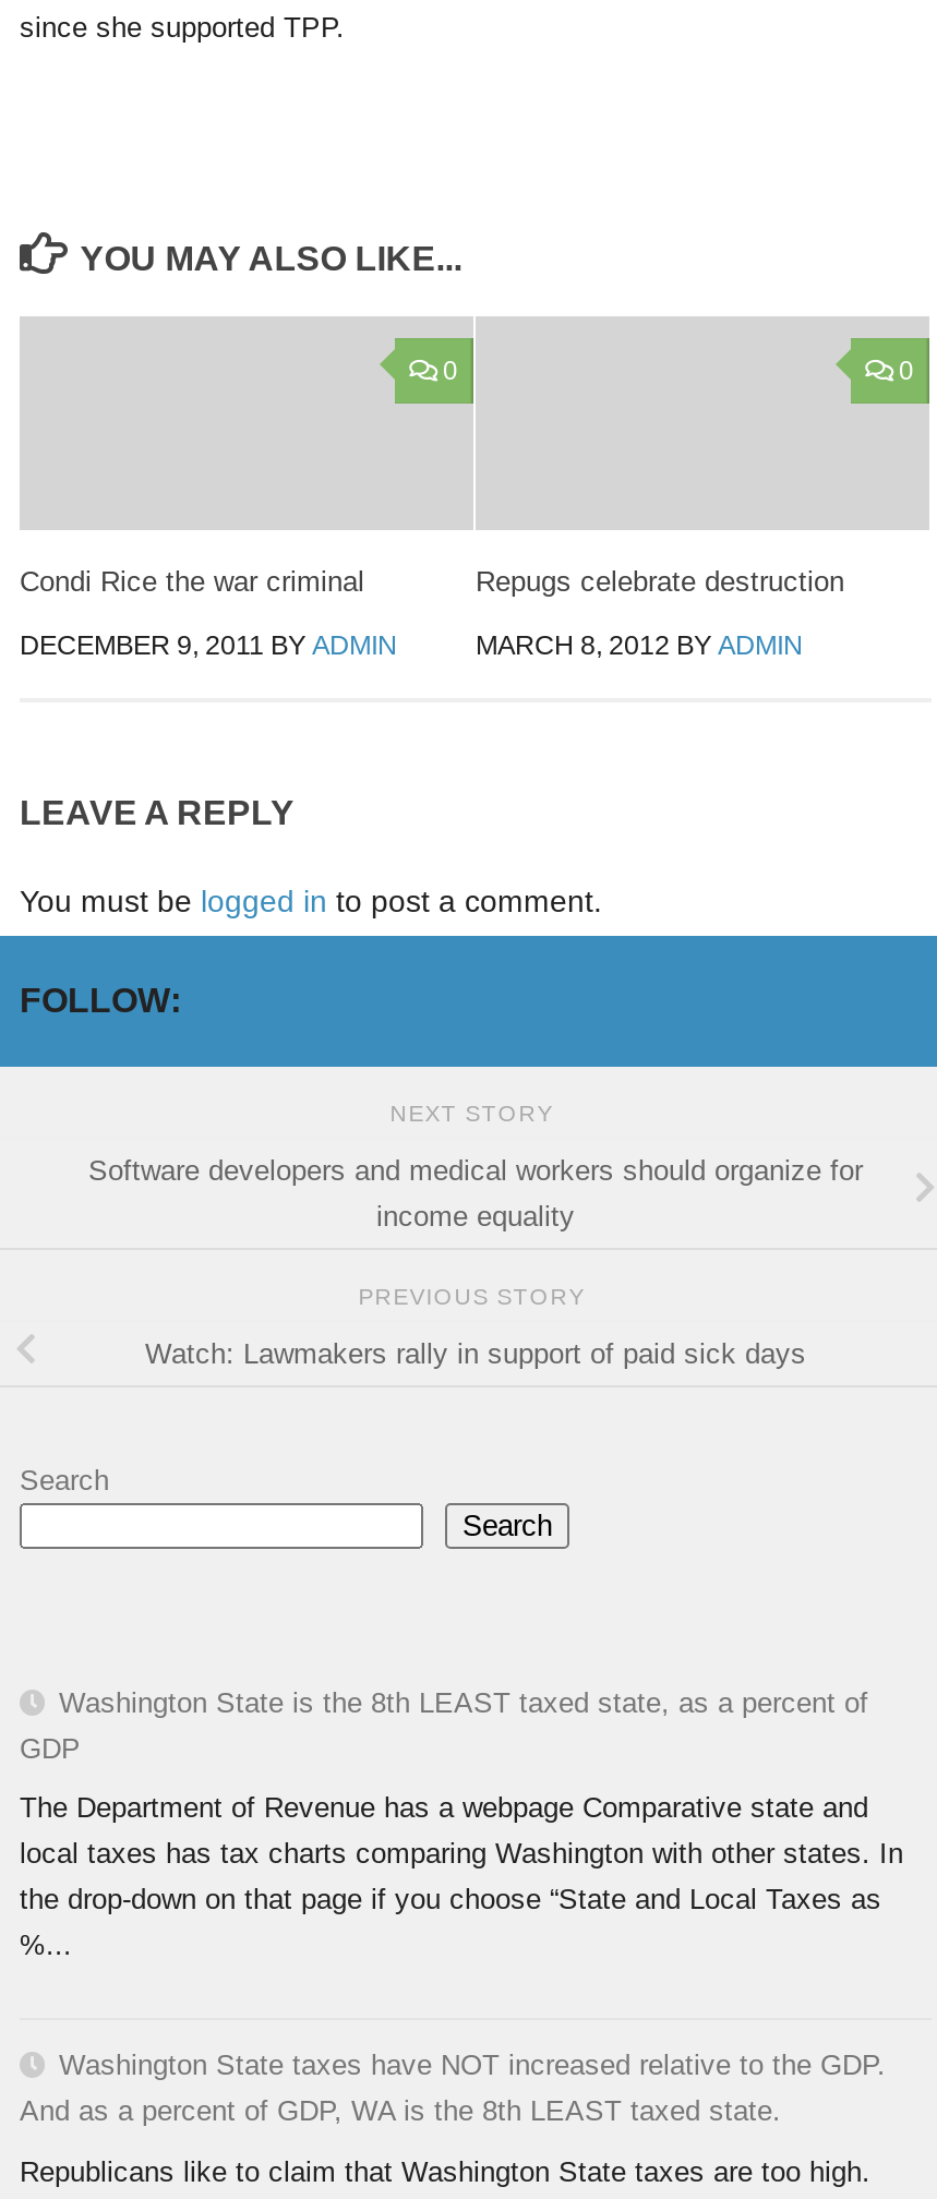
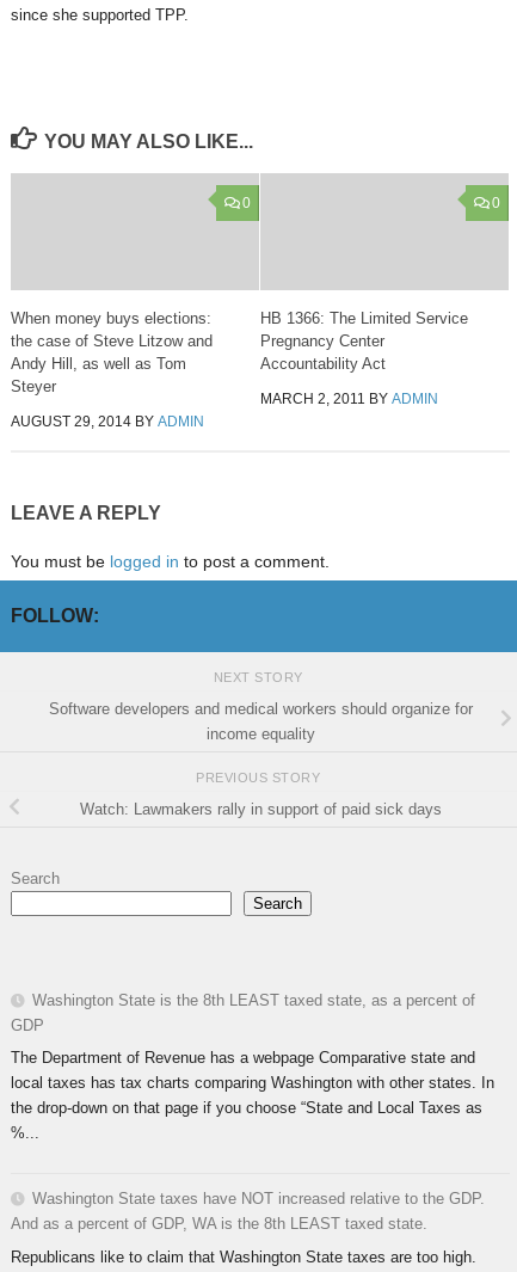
[20,564,364,597] Condi Rice the war criminal -> [11,309,213,395] When money buys elections: | the case of Steve Litzow and | Andy Hill, as well as Tom | Steyer
[476,564,844,597] Repugs celebrate destruction -> [260,309,468,372] HB 1366: The Limited Service | Pregnancy Center | Accountability Act
[20,630,397,660] DECEMBER 9, 2011 BY ADMIN -> [11,413,204,430] AUGUST 29, 2014 BY ADMIN
[476,630,803,660] MARCH 8, 2012 BY ADMIN -> [260,390,438,407] MARCH 2, 2011 BY ADMIN

